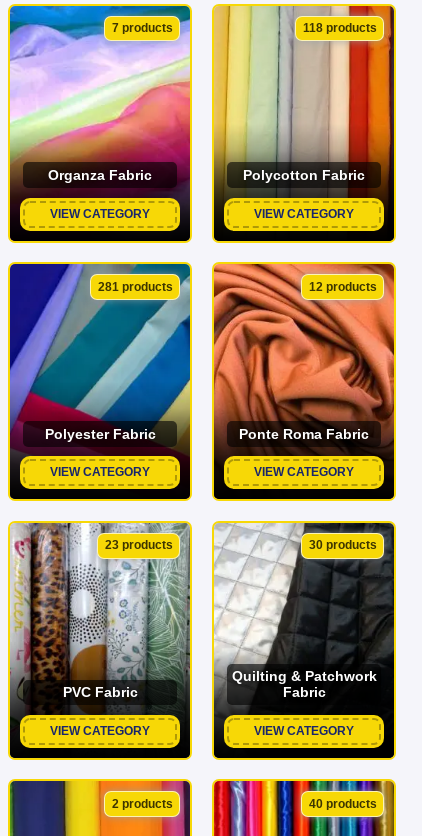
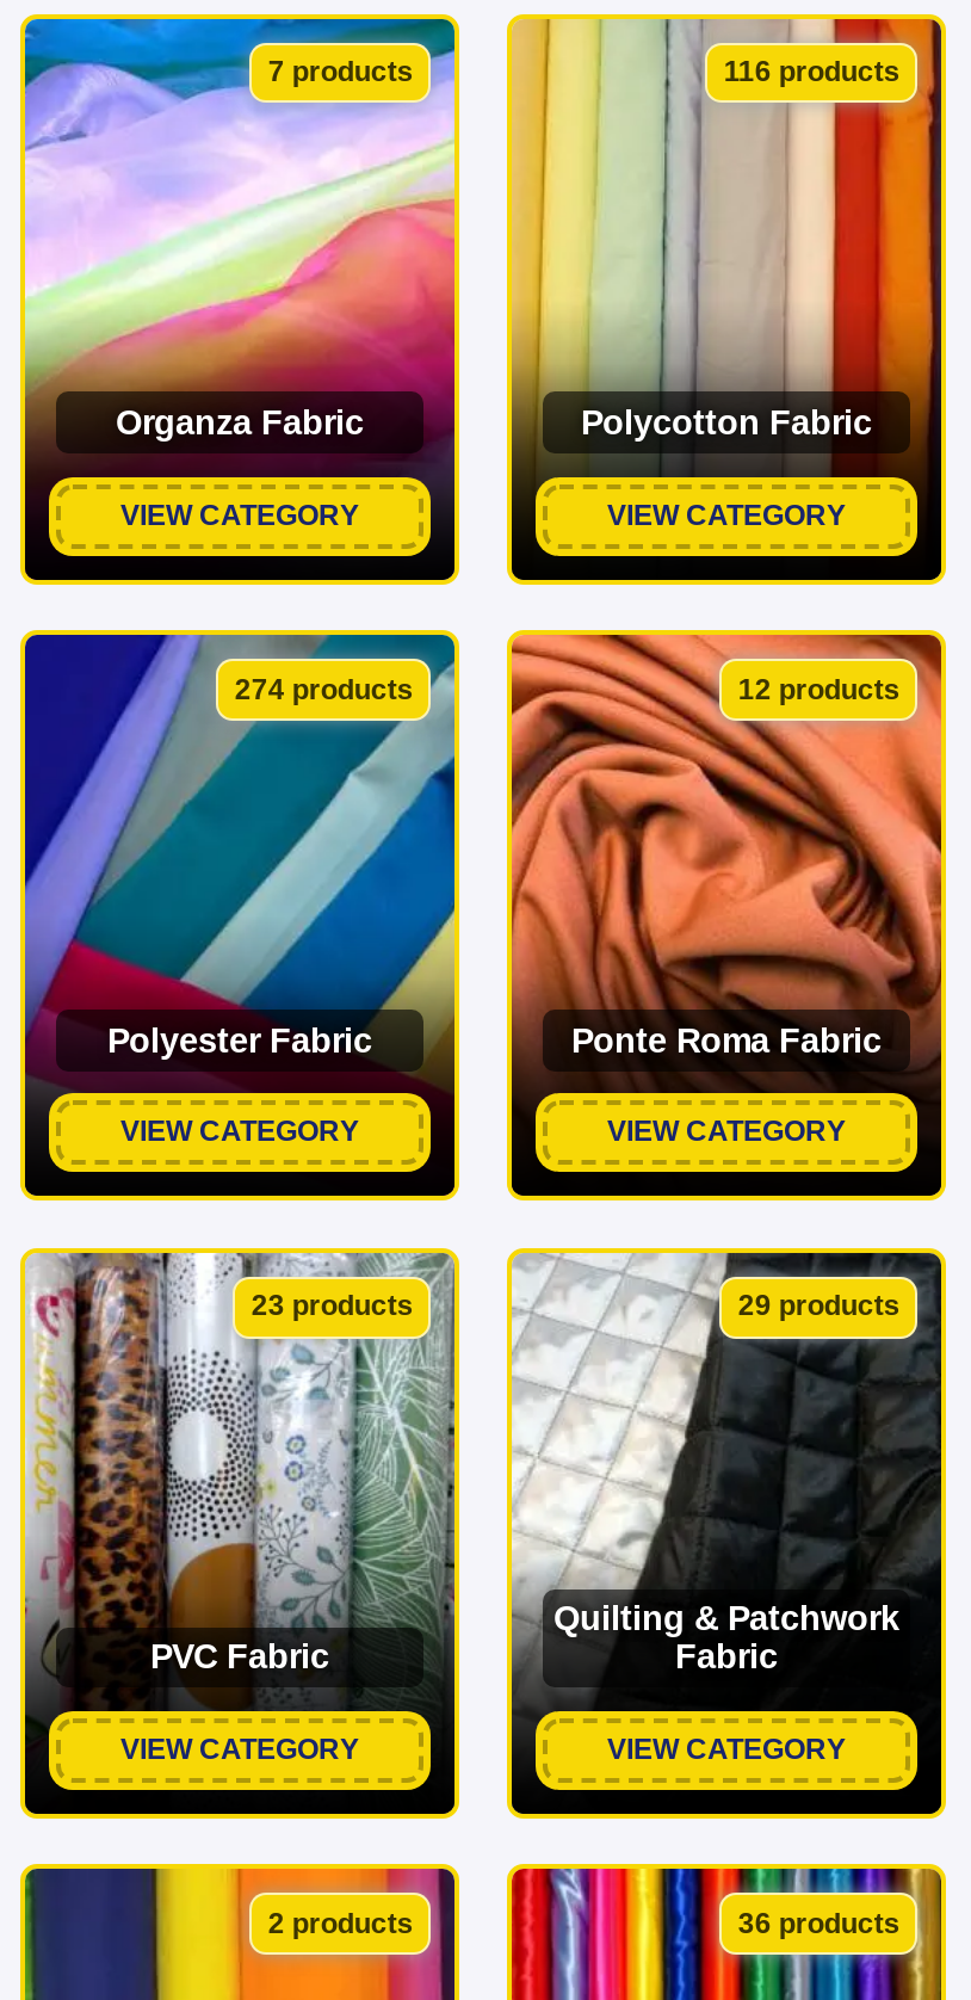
[303,21,377,35] 118 products -> [724,55,900,88] 116 products
[98,279,173,293] 281 products -> [235,672,413,705] 274 products
[309,538,377,552] 30 products -> [738,1289,900,1322] 29 products
[309,797,377,811] 40 products -> [738,1906,900,1940] 36 products

